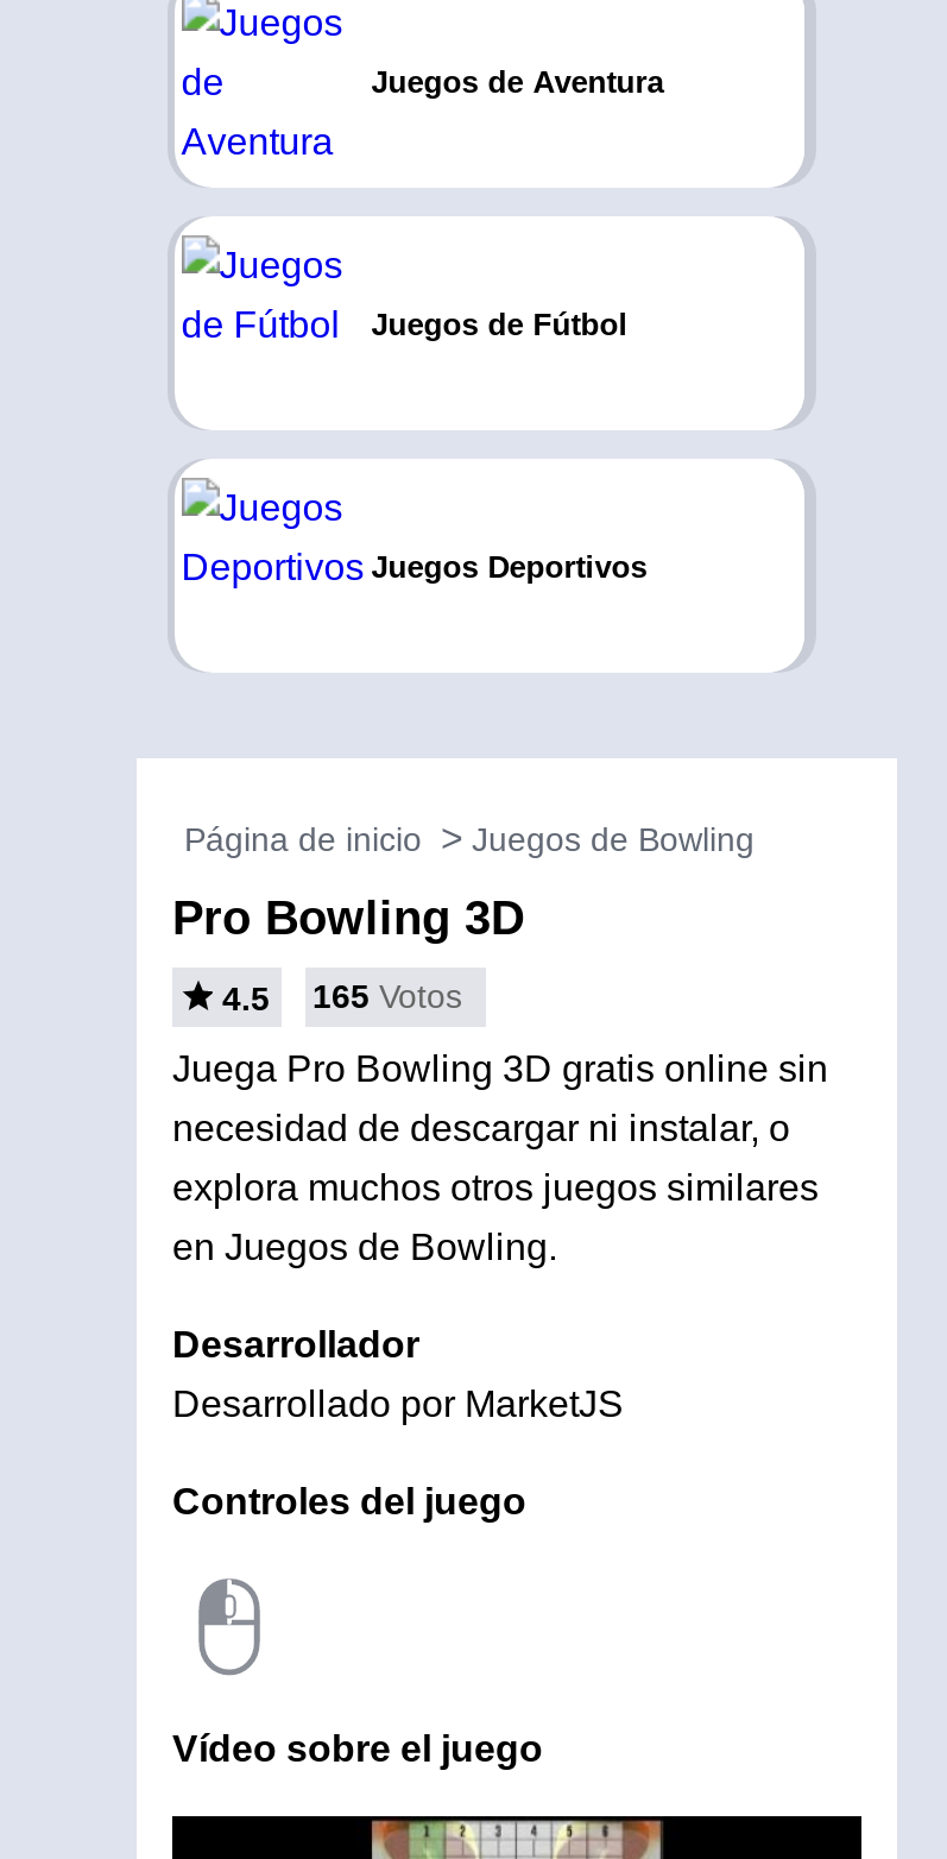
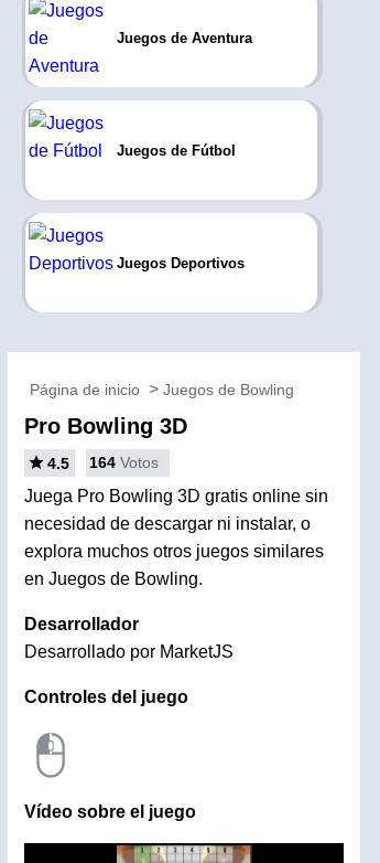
[222,977,462,1017] 4.5 165 Votos -> [47,454,159,472] 4.5 164 Votos

